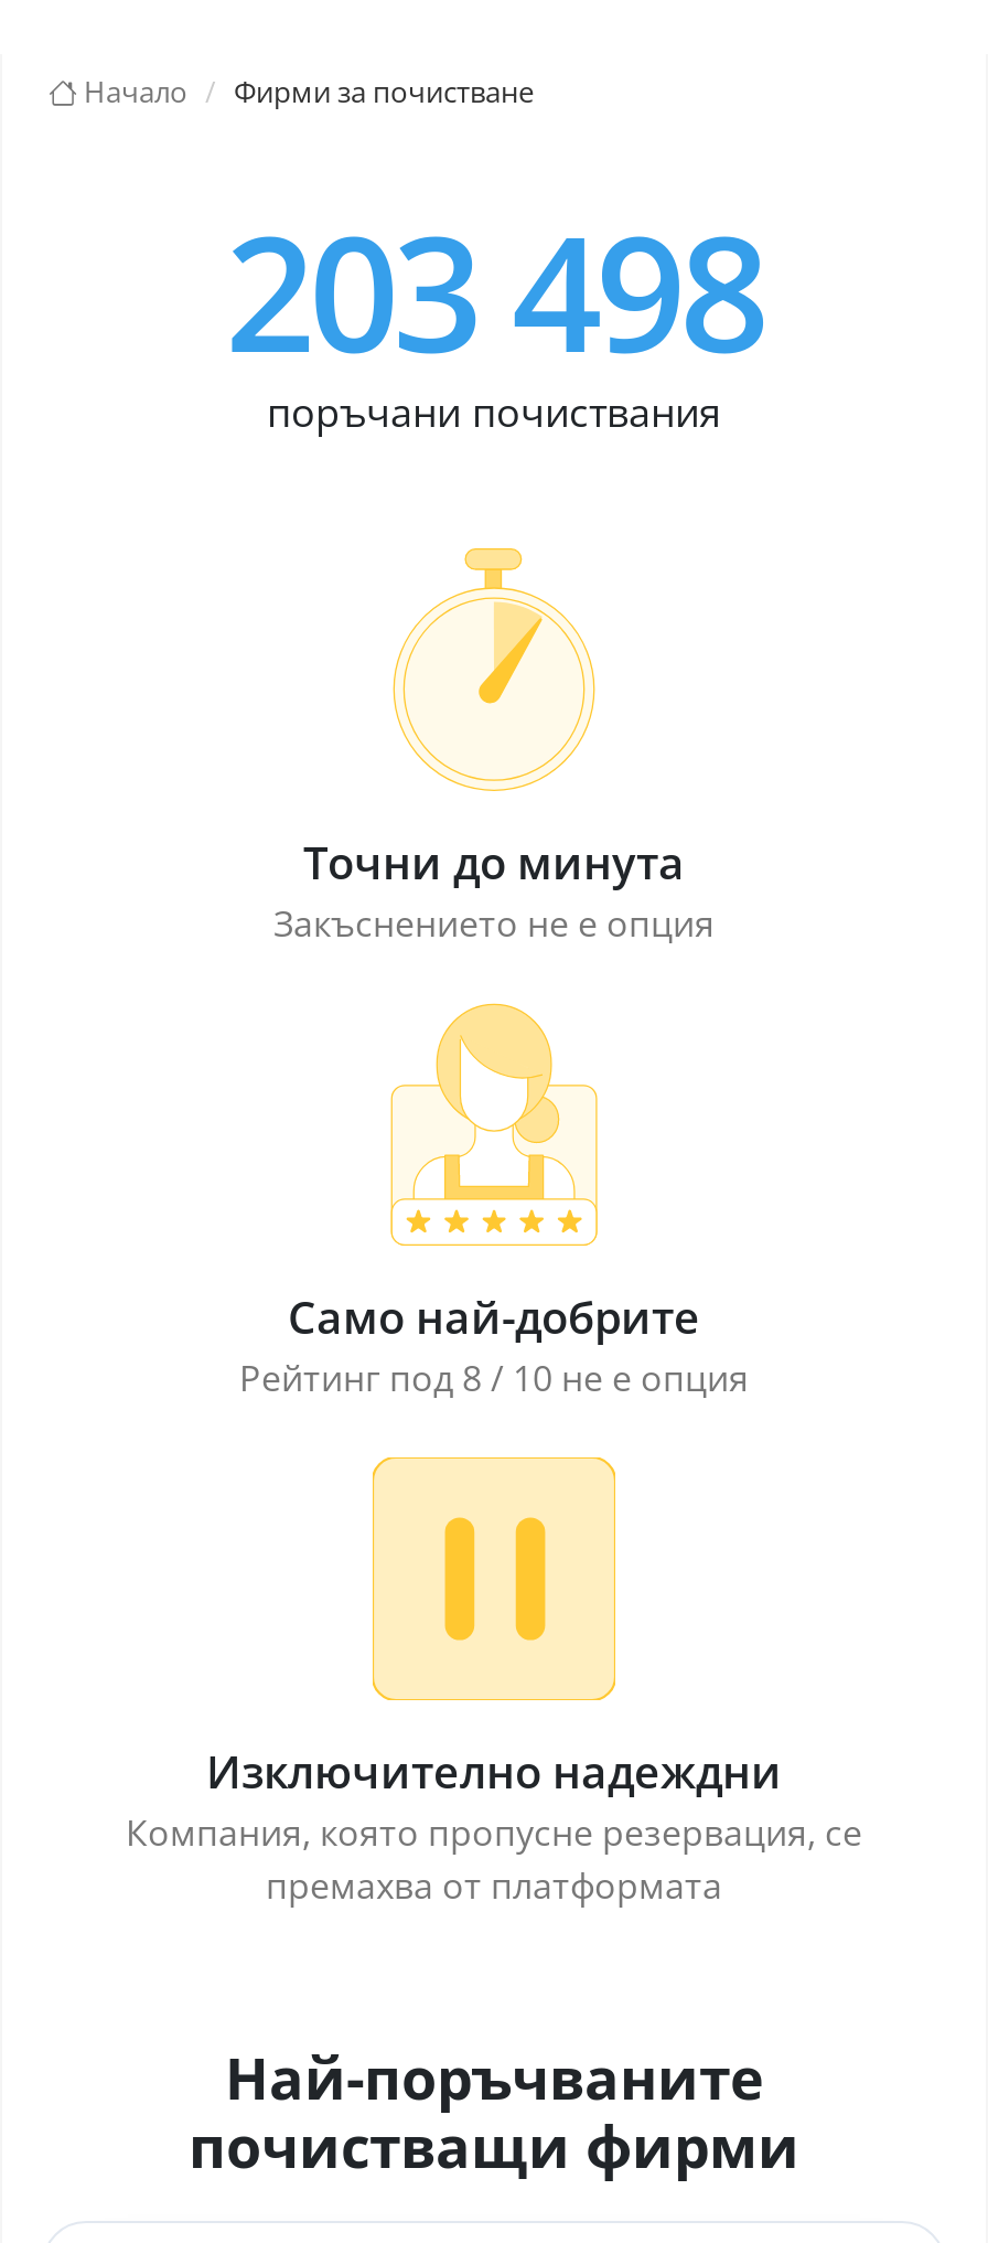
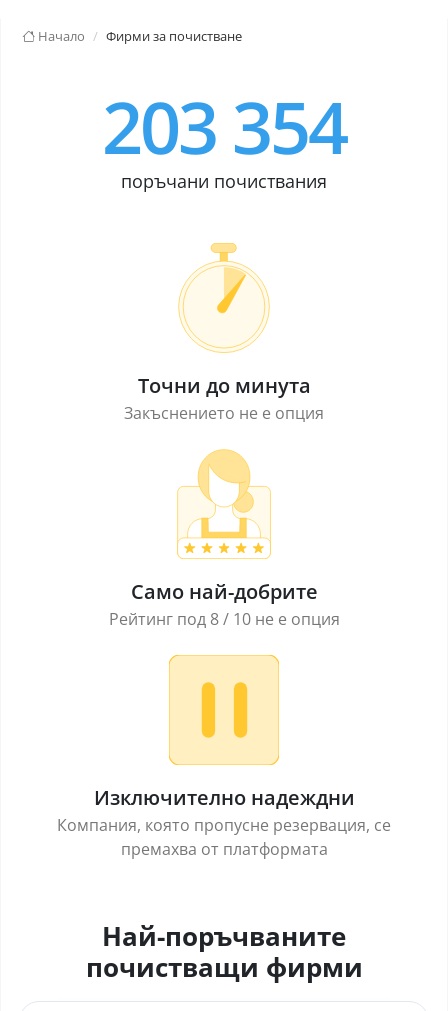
[225,182,763,398] 203 498 -> [102,77,346,175] 203 354

